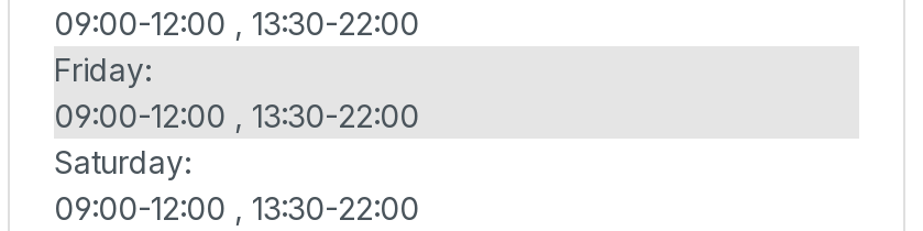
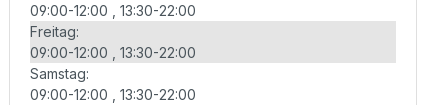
[54,51,151,88] Friday: -> [30,23,79,40] Freitag:
[54,143,190,180] Saturday: -> [30,65,89,82] Samstag:

